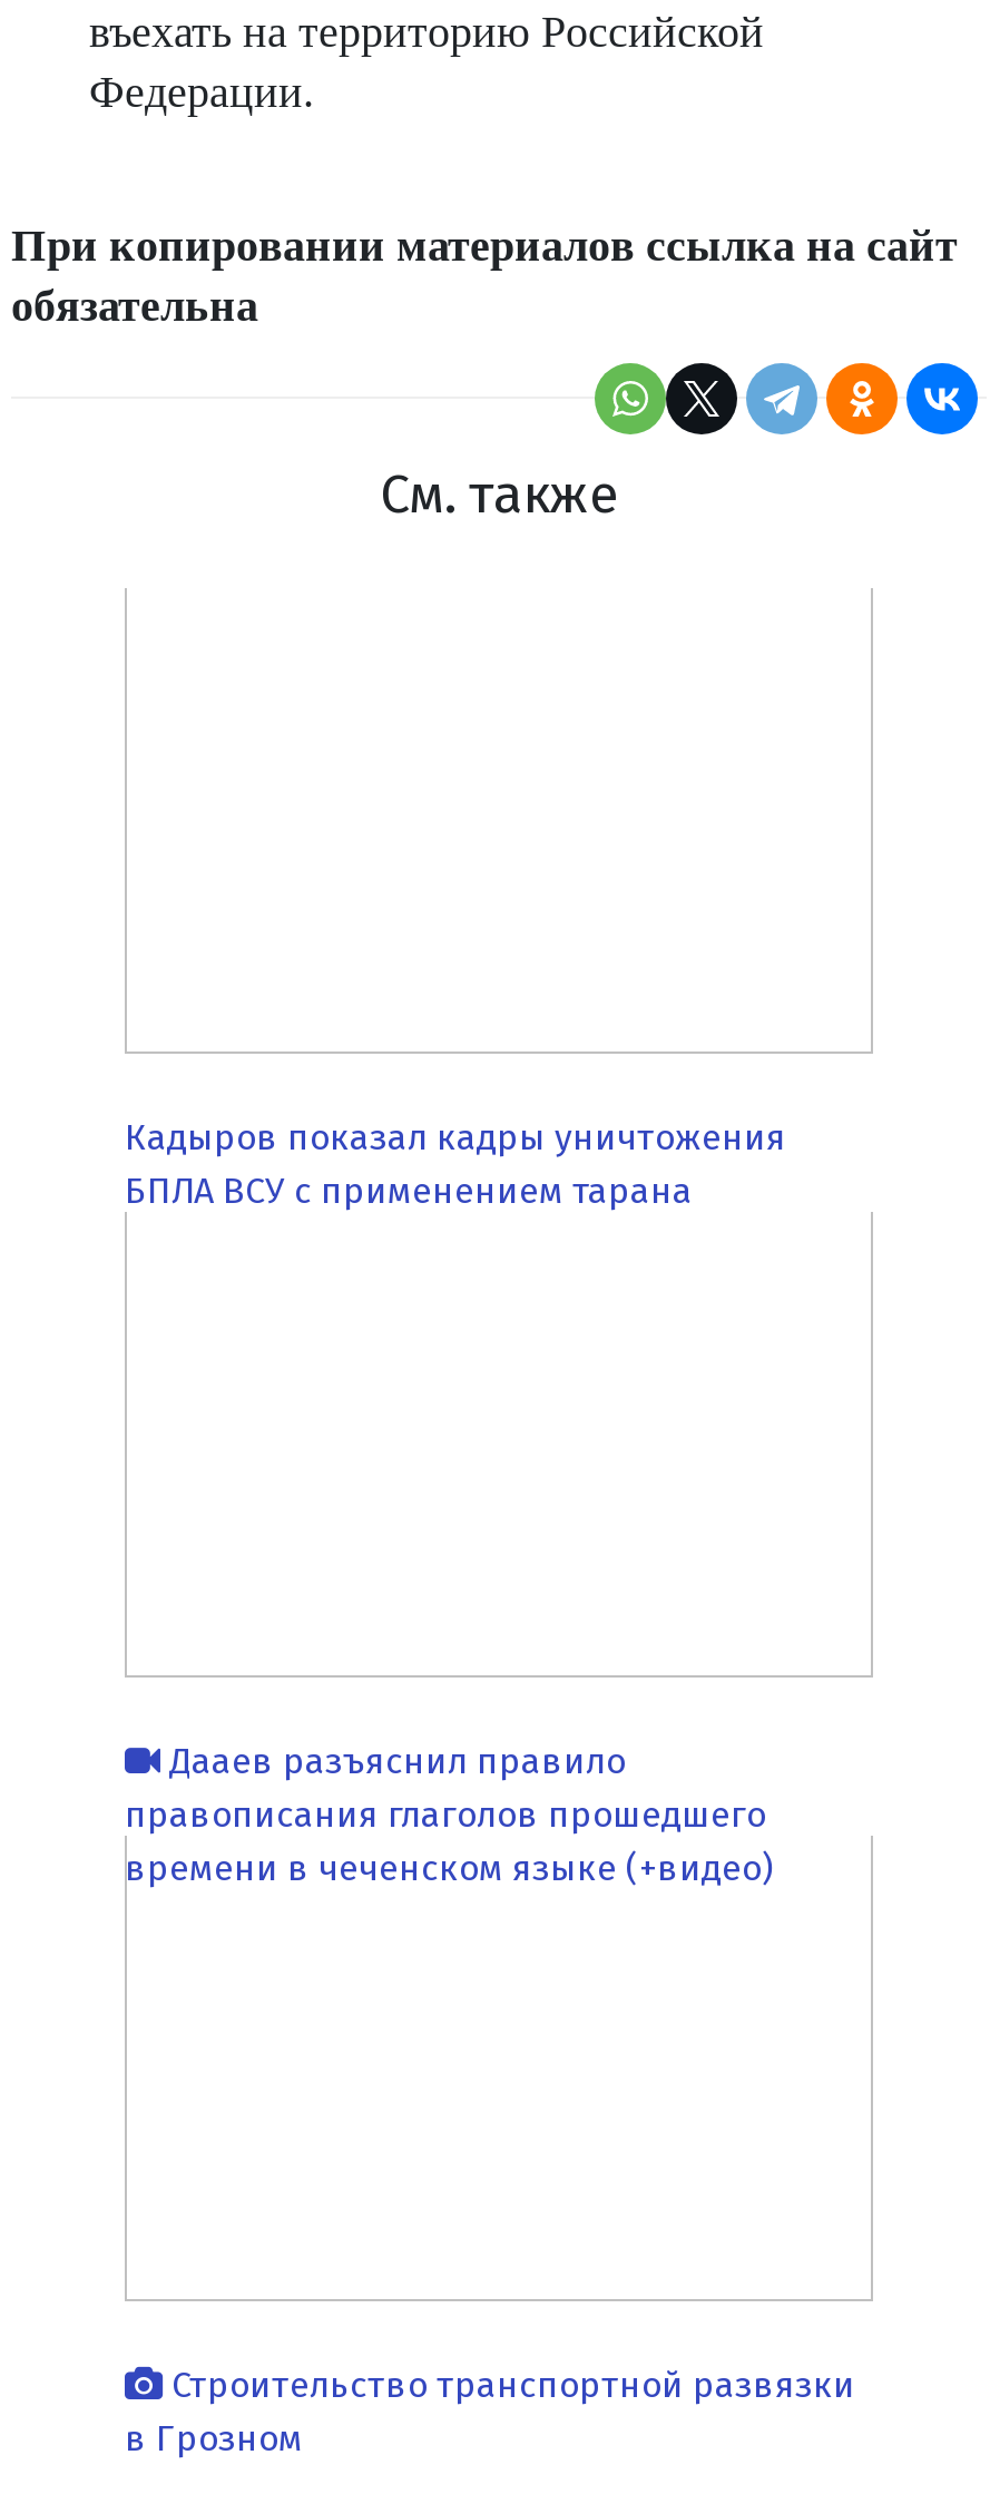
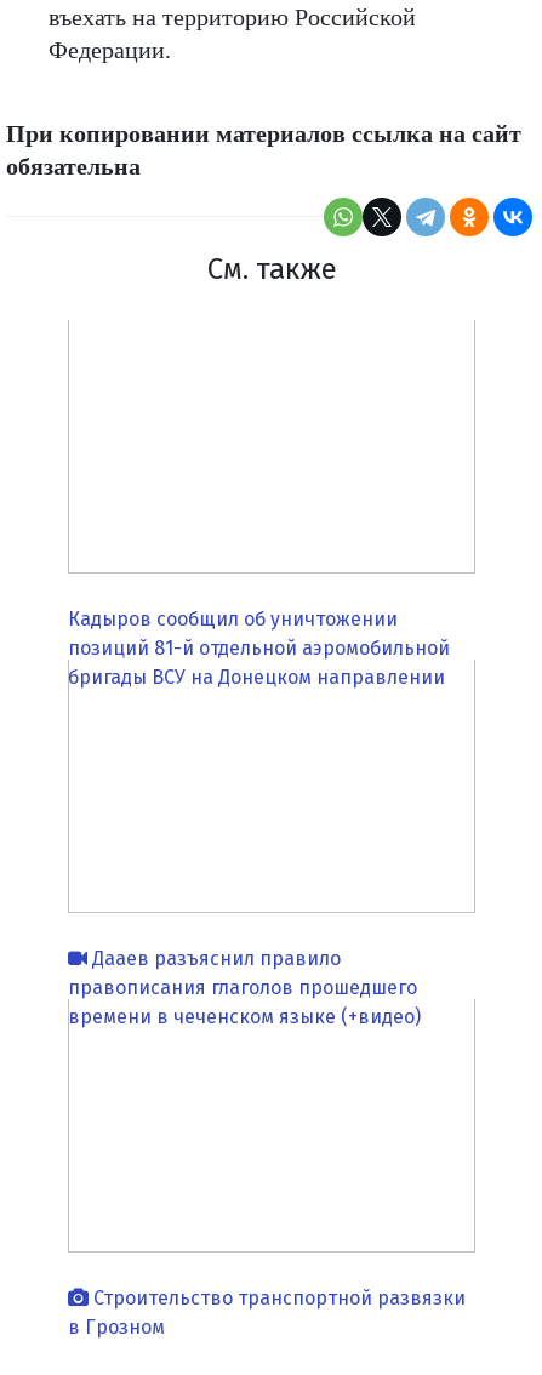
[125,1116,786,1212] Кадыров показал кадры уничтожения | БПЛА ВСУ с применением тарана -> [68,607,450,689] Кадыров сообщил об уничтожении | позиций 81-й отдельной аэромобильной | бригады ВСУ на Донецком направлении

